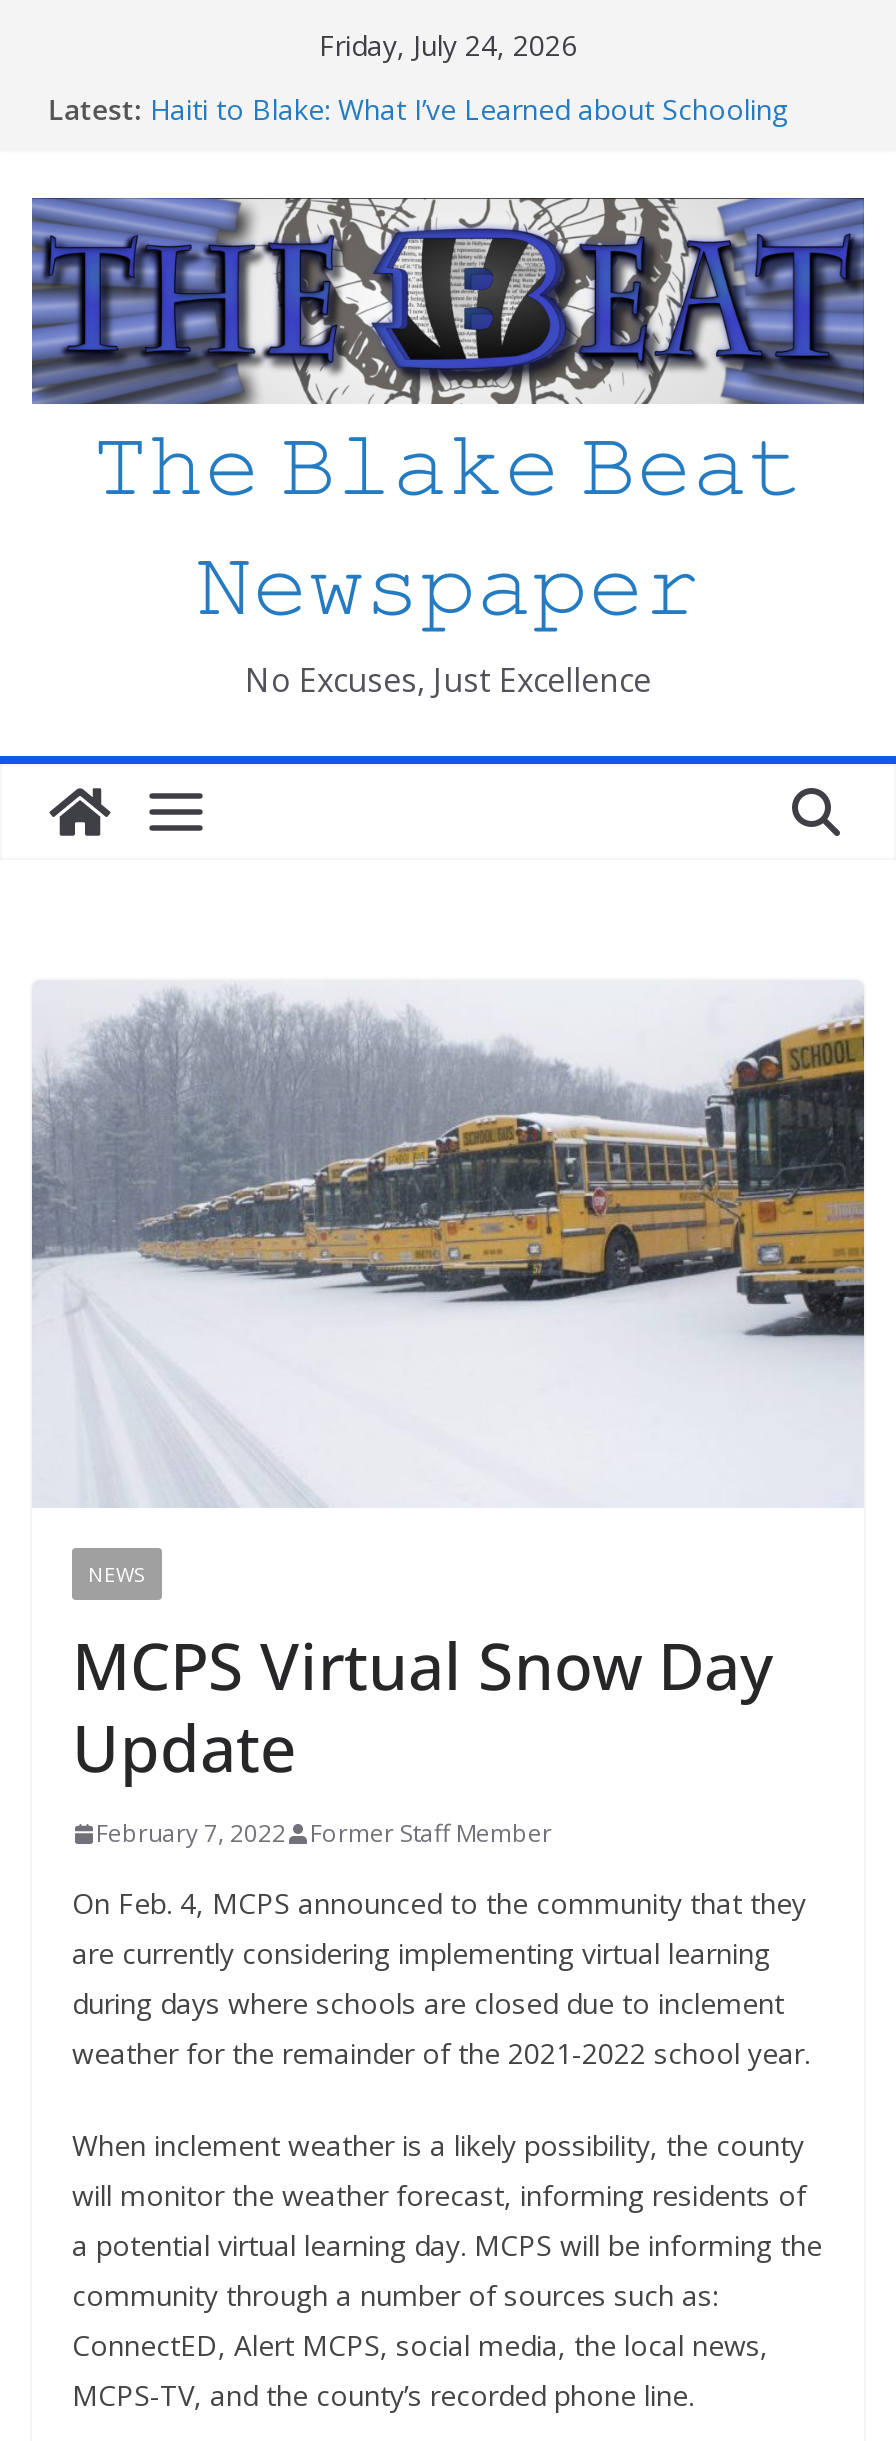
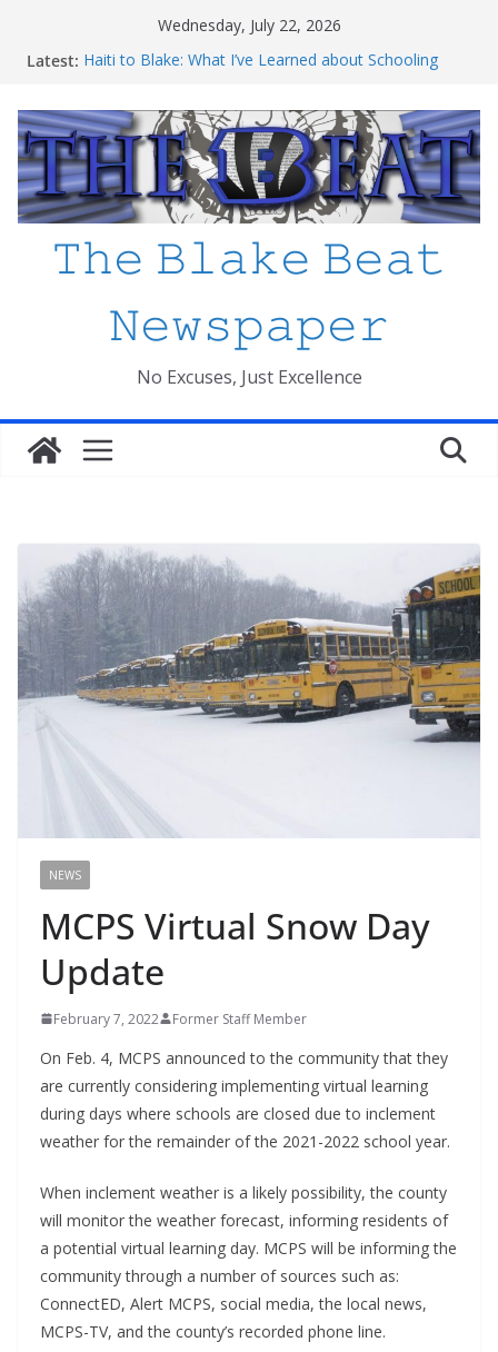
[319,26,577,64] Friday, July 24, 2026 -> [157,14,341,36] Wednesday, July 22, 2026

